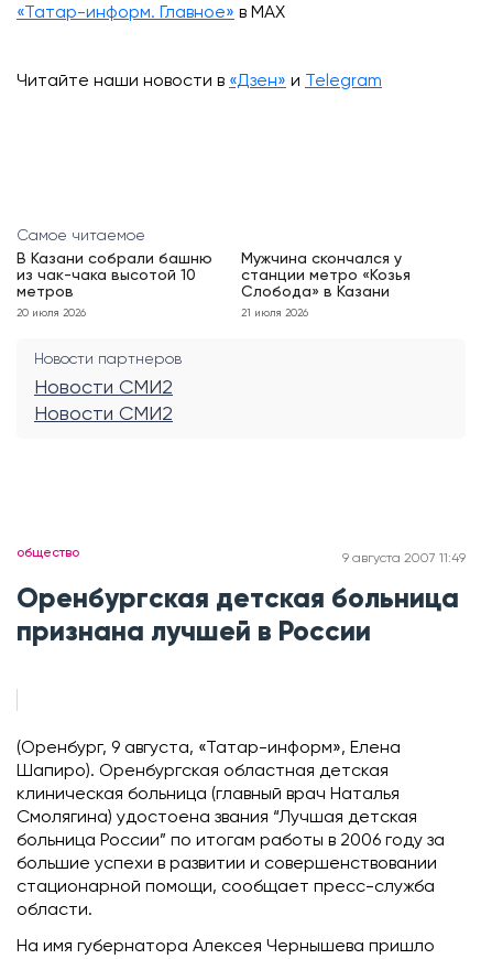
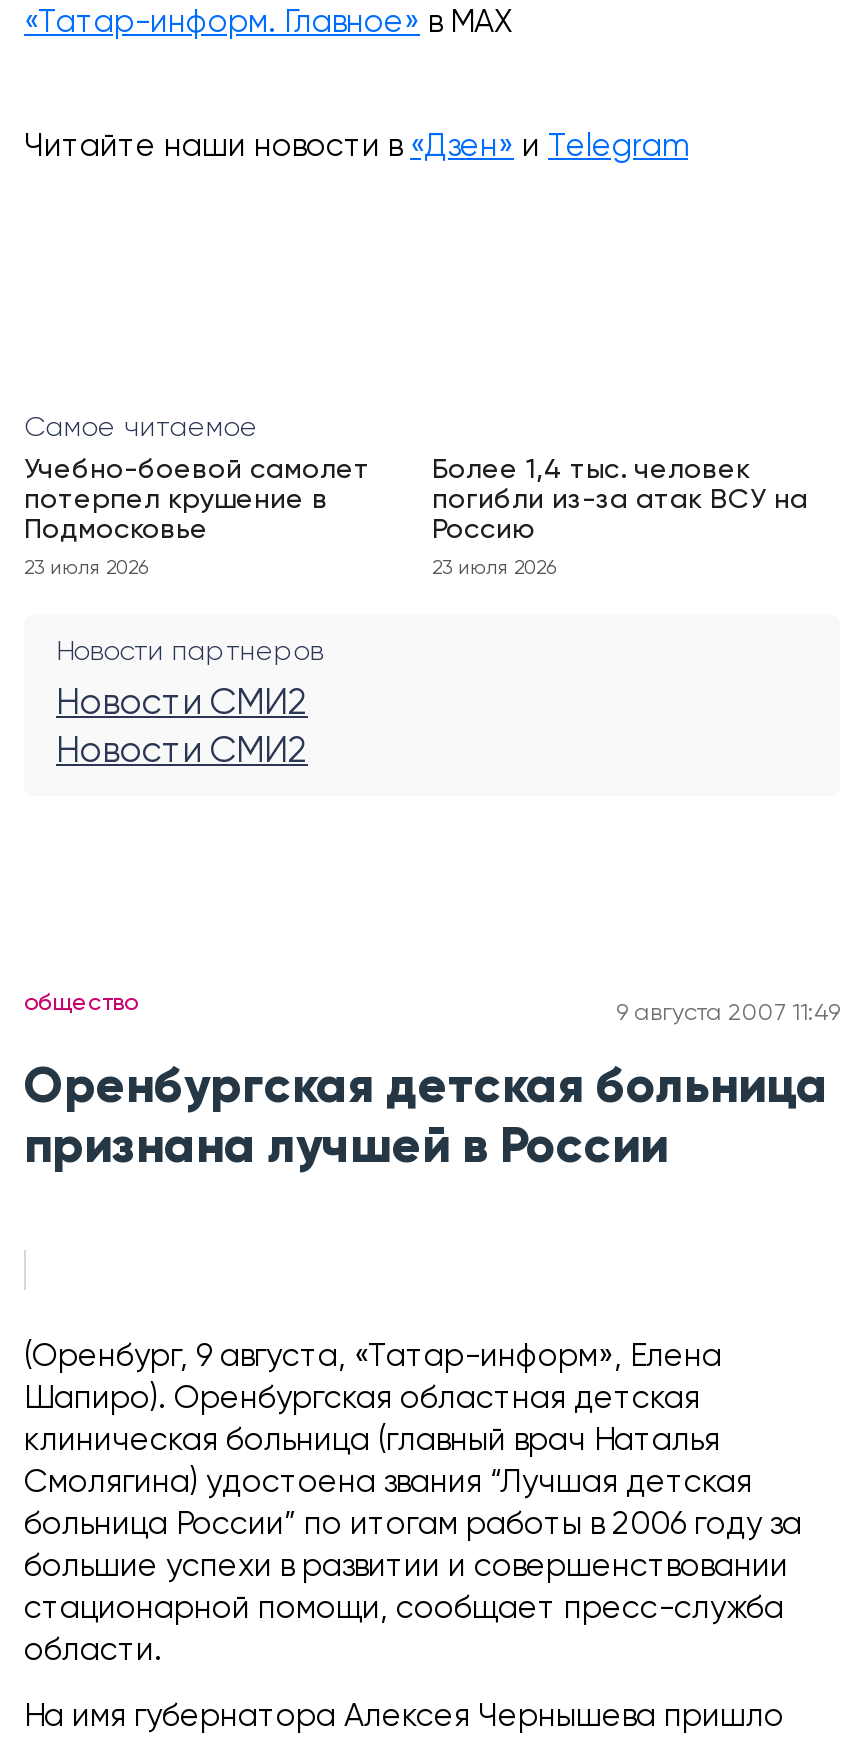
[17,251,212,300] В Казани собрали башню | из чак-чака высотой 10 | метров -> [24,456,370,544] Учебно-боевой самолет | потерпел крушение в | Подмосковье
[241,251,411,300] Мужчина скончался у | станции метро «Козья | Слобода» в Казани -> [432,456,808,544] Более 1,4 тыс. человек | погибли из-за атак ВСУ на | Россию
[17,308,86,319] 20 июля 2026 -> [24,558,148,578] 23 июля 2026
[241,308,308,319] 21 июля 2026 -> [432,558,556,578] 23 июля 2026

